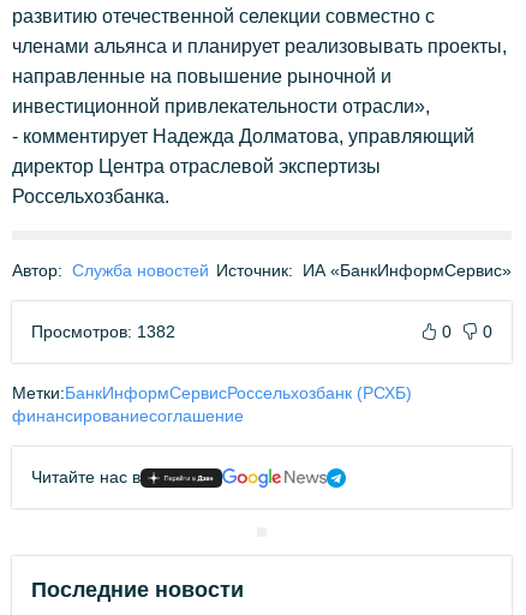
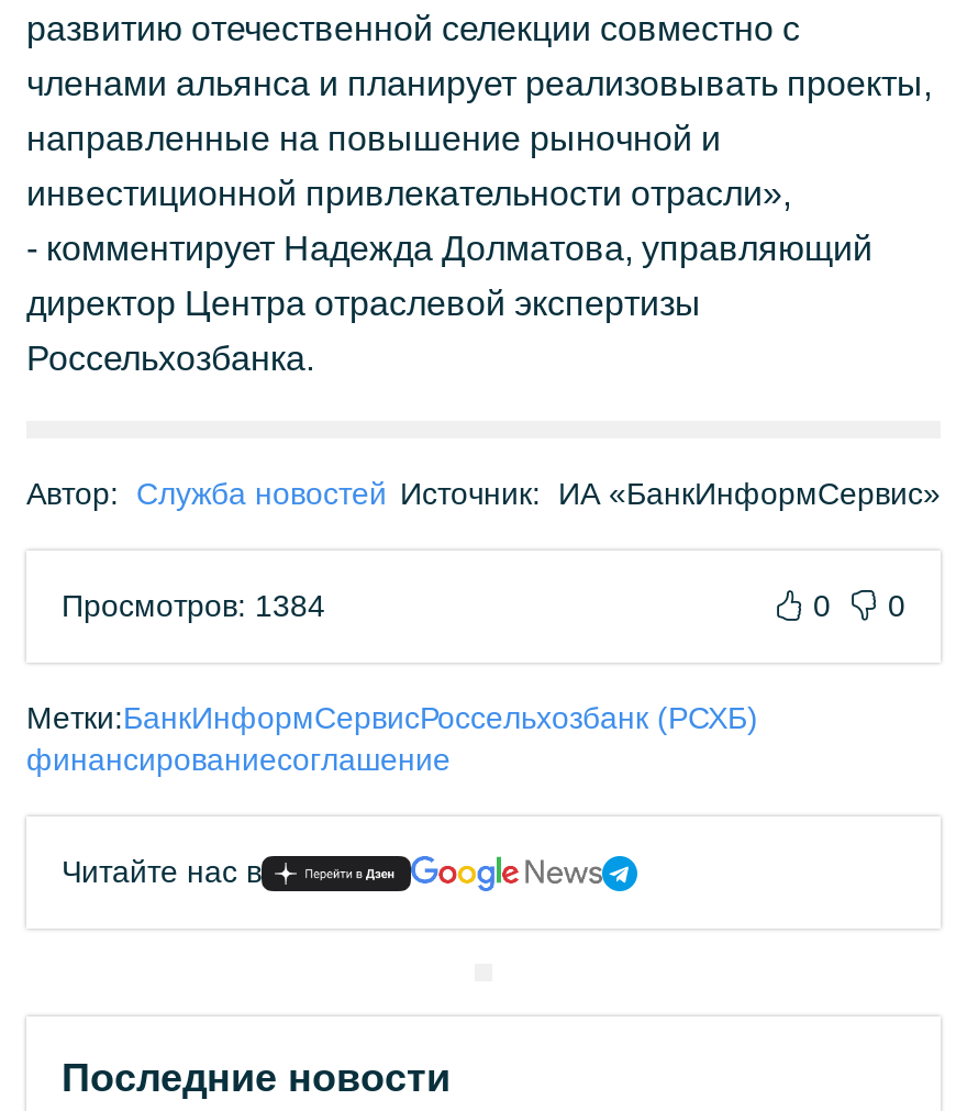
[31,322,175,341] Просмотров: 1382 -> [62,588,325,623] Просмотров: 1384

